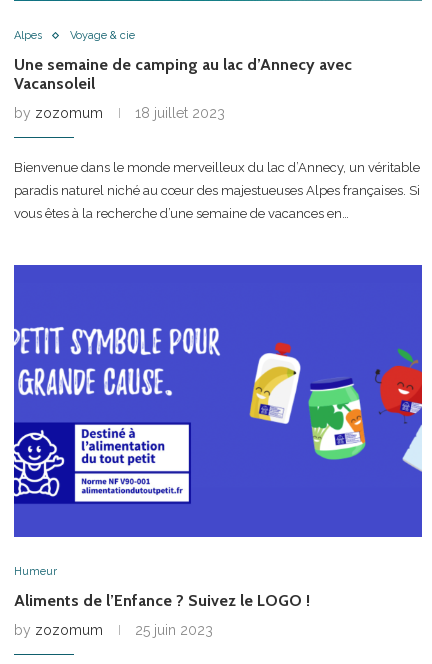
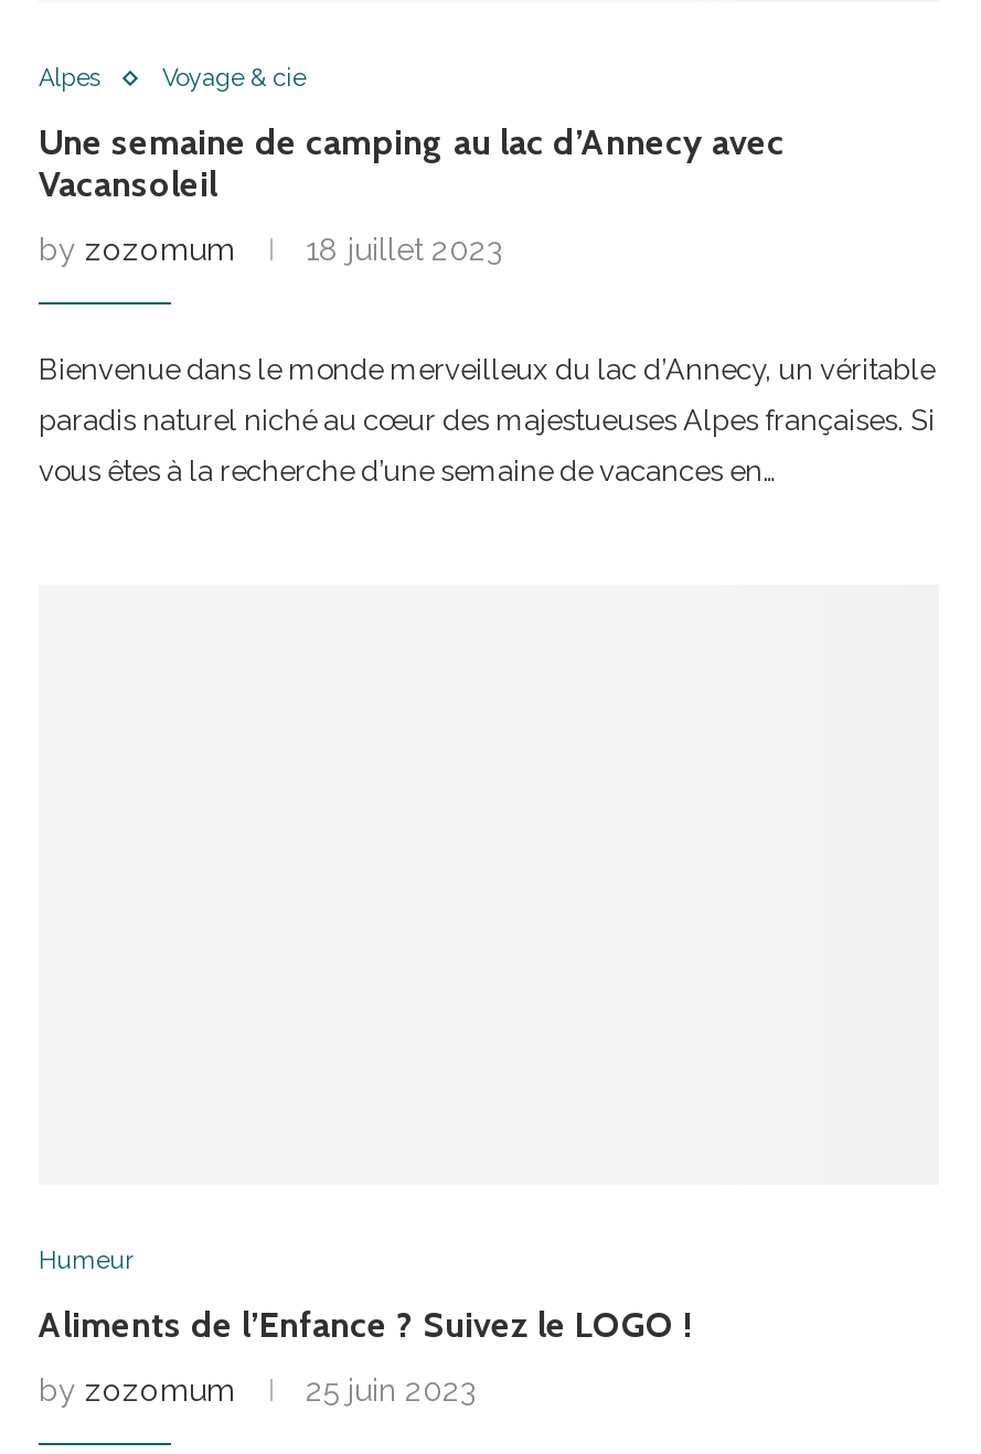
[13,264,423,538] [image] -> none

